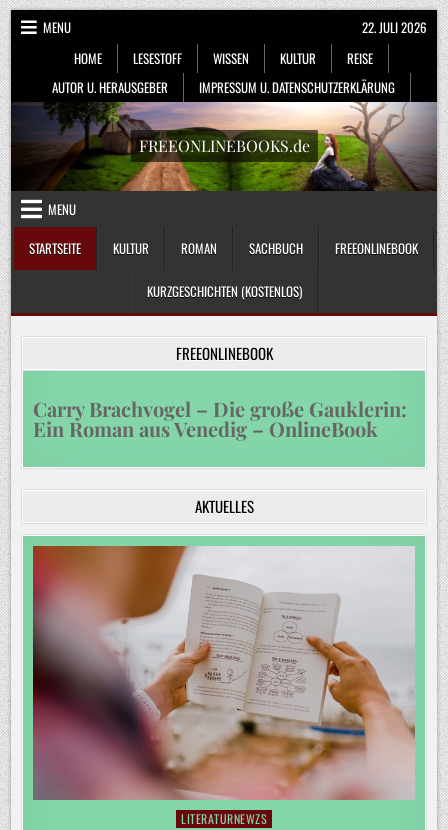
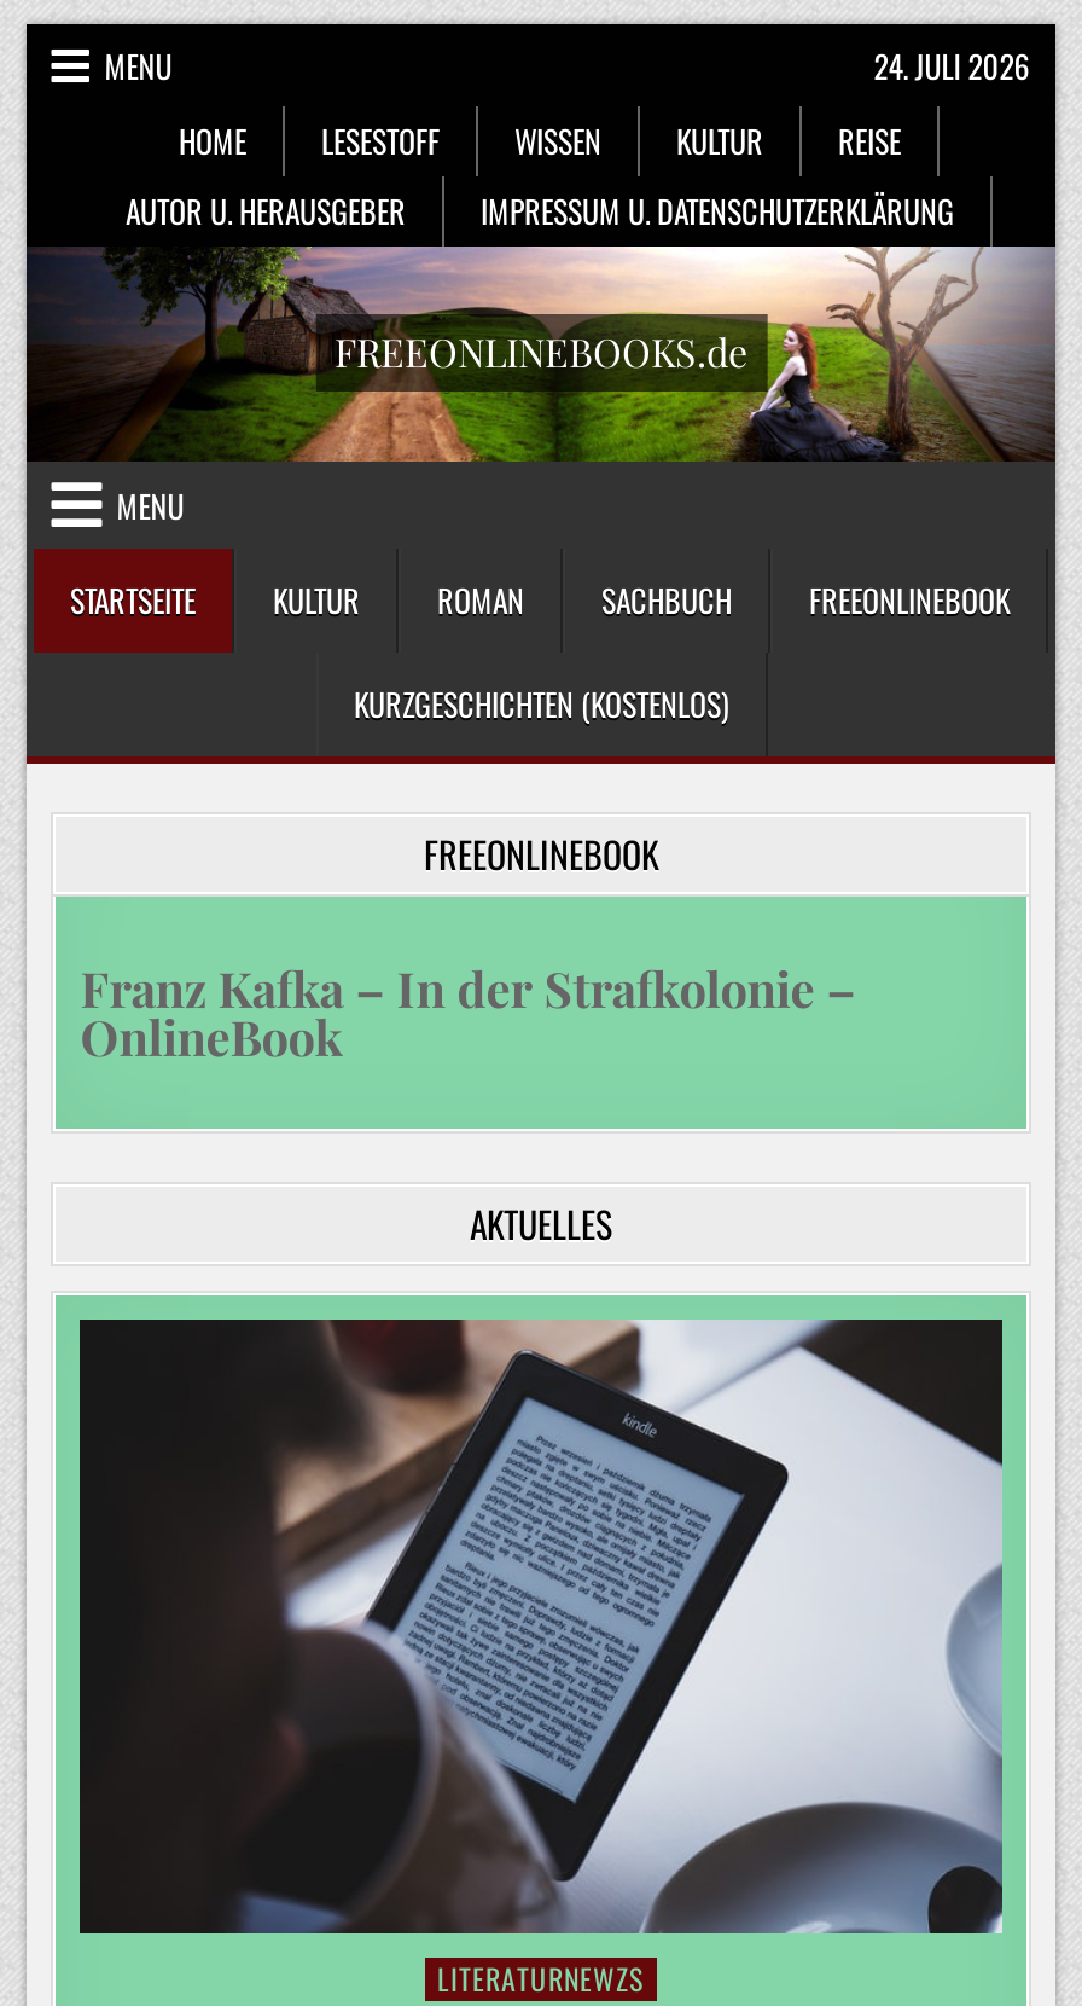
[362,17,427,37] 22. JULI 2026 -> [874,41,1031,89] 24. JULI 2026
[33,395,407,442] Carry Brachvogel – Die große Gauklerin: | Ein Roman aus Venedig – OnlineBook -> [80,954,855,1068] Franz Kafka – In der Strafkolonie – | OnlineBook
[32,545,416,800] [image] -> [77,1317,1005,1936] [image]

